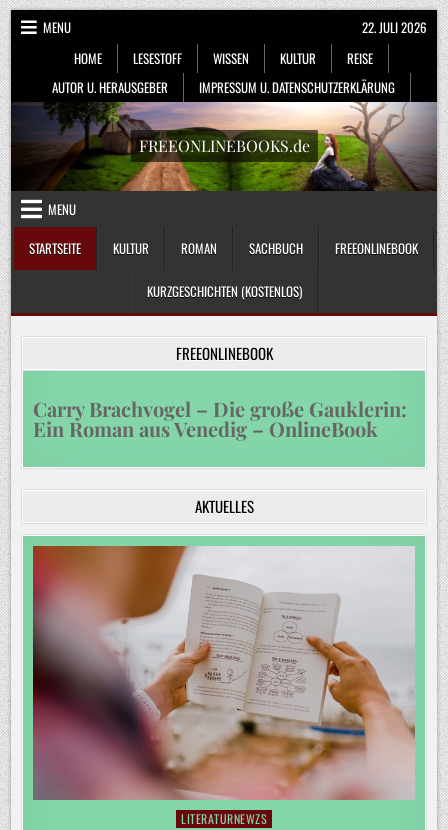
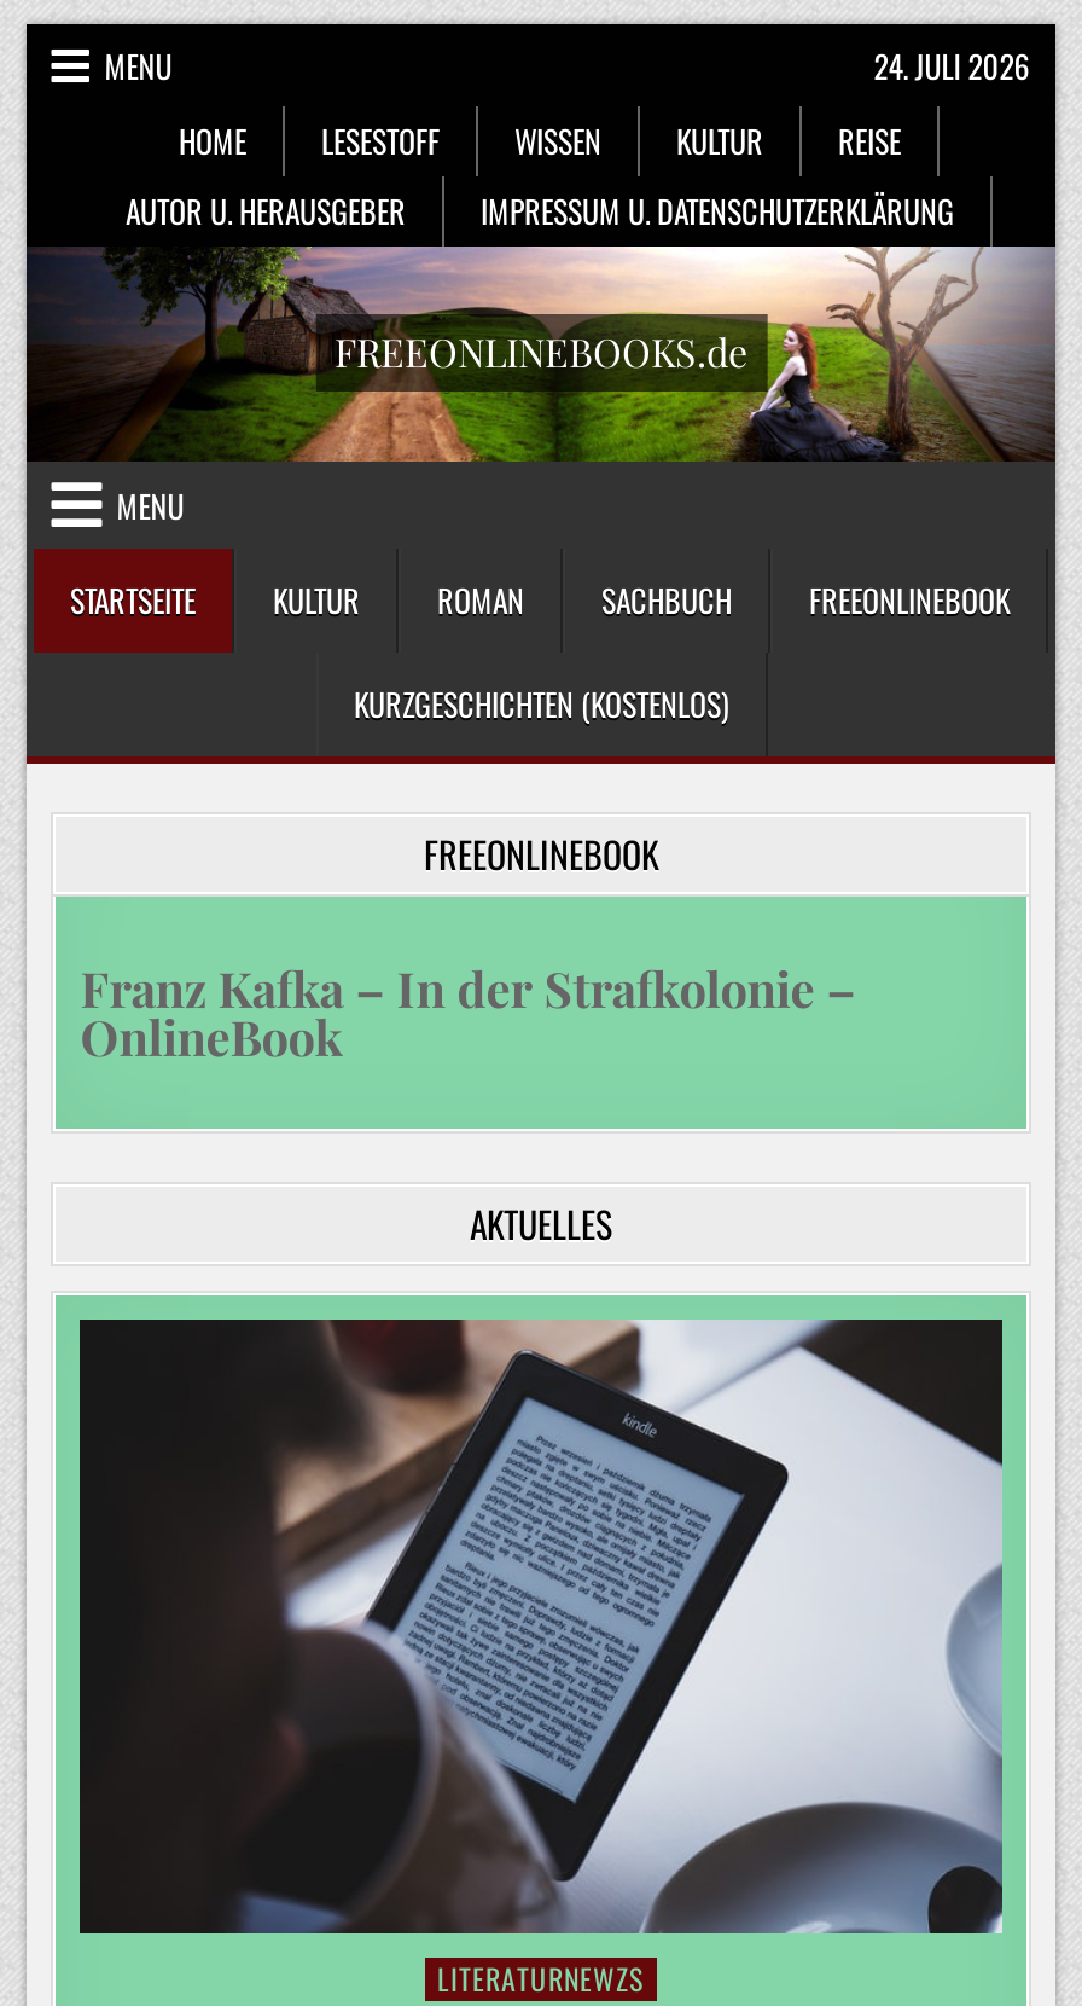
[362,17,427,37] 22. JULI 2026 -> [874,41,1031,89] 24. JULI 2026
[33,395,407,442] Carry Brachvogel – Die große Gauklerin: | Ein Roman aus Venedig – OnlineBook -> [80,954,855,1068] Franz Kafka – In der Strafkolonie – | OnlineBook
[32,545,416,800] [image] -> [77,1317,1005,1936] [image]

